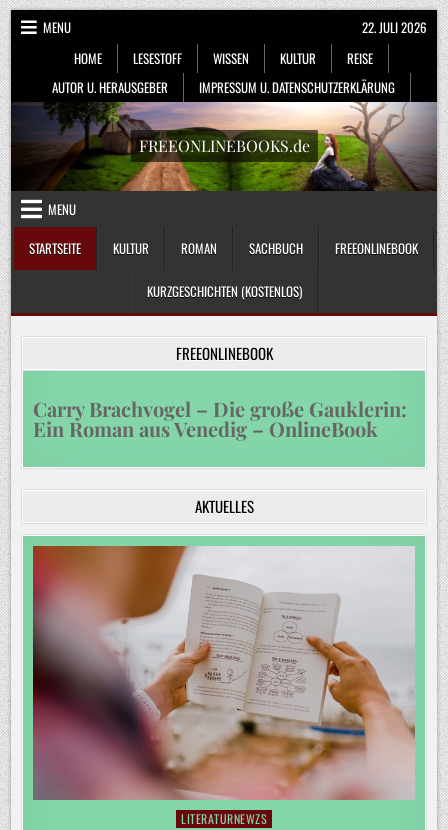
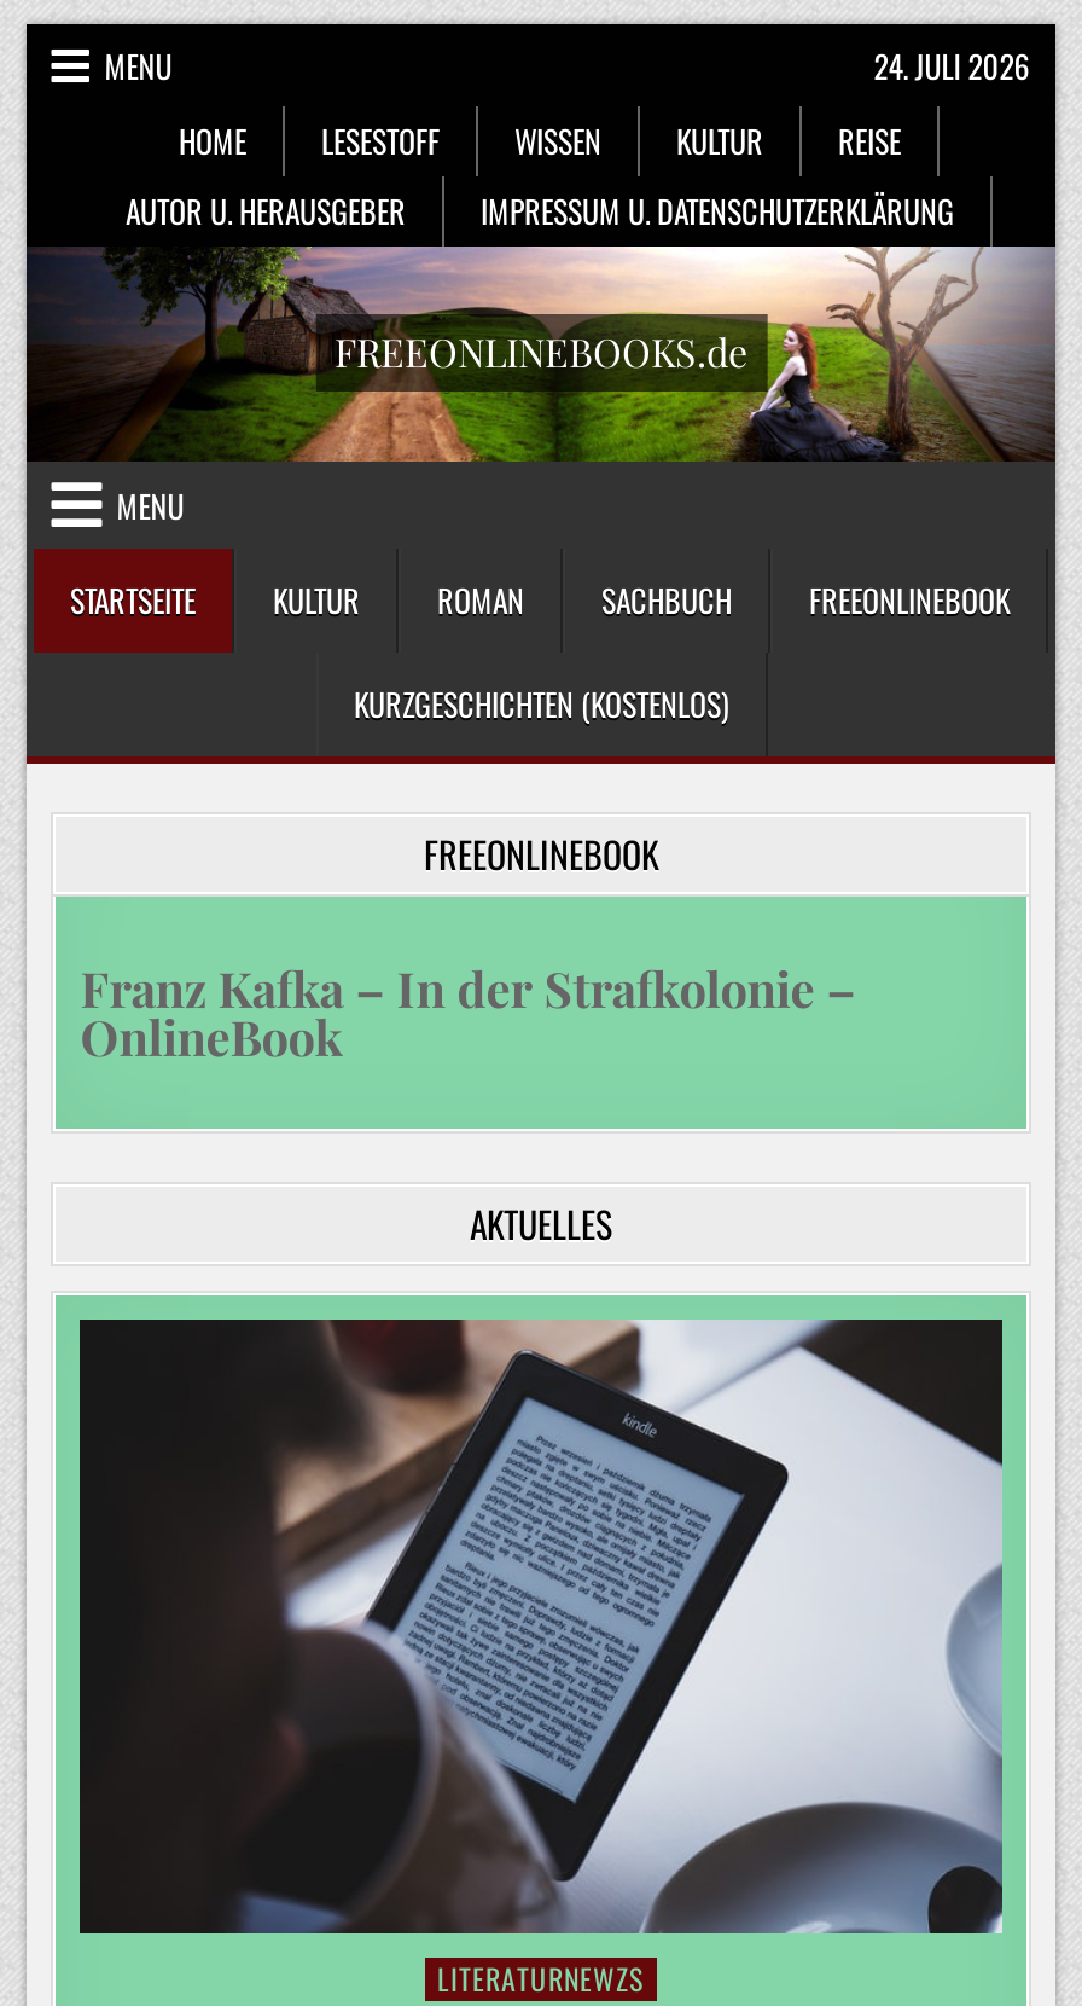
[362,17,427,37] 22. JULI 2026 -> [874,41,1031,89] 24. JULI 2026
[33,395,407,442] Carry Brachvogel – Die große Gauklerin: | Ein Roman aus Venedig – OnlineBook -> [80,954,855,1068] Franz Kafka – In der Strafkolonie – | OnlineBook
[32,545,416,800] [image] -> [77,1317,1005,1936] [image]

